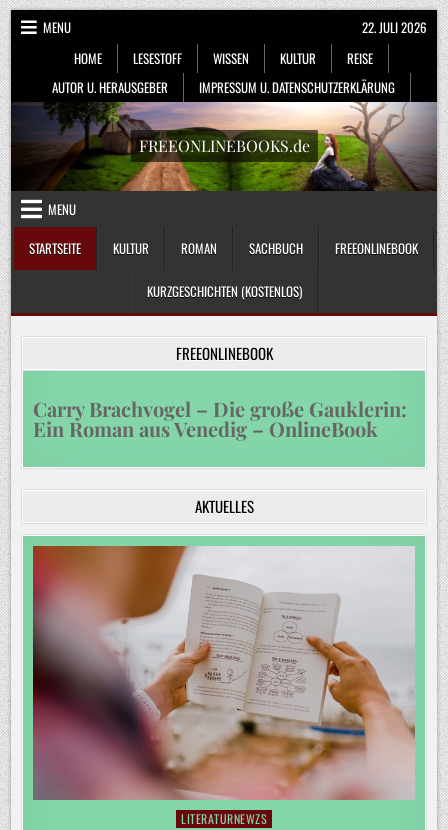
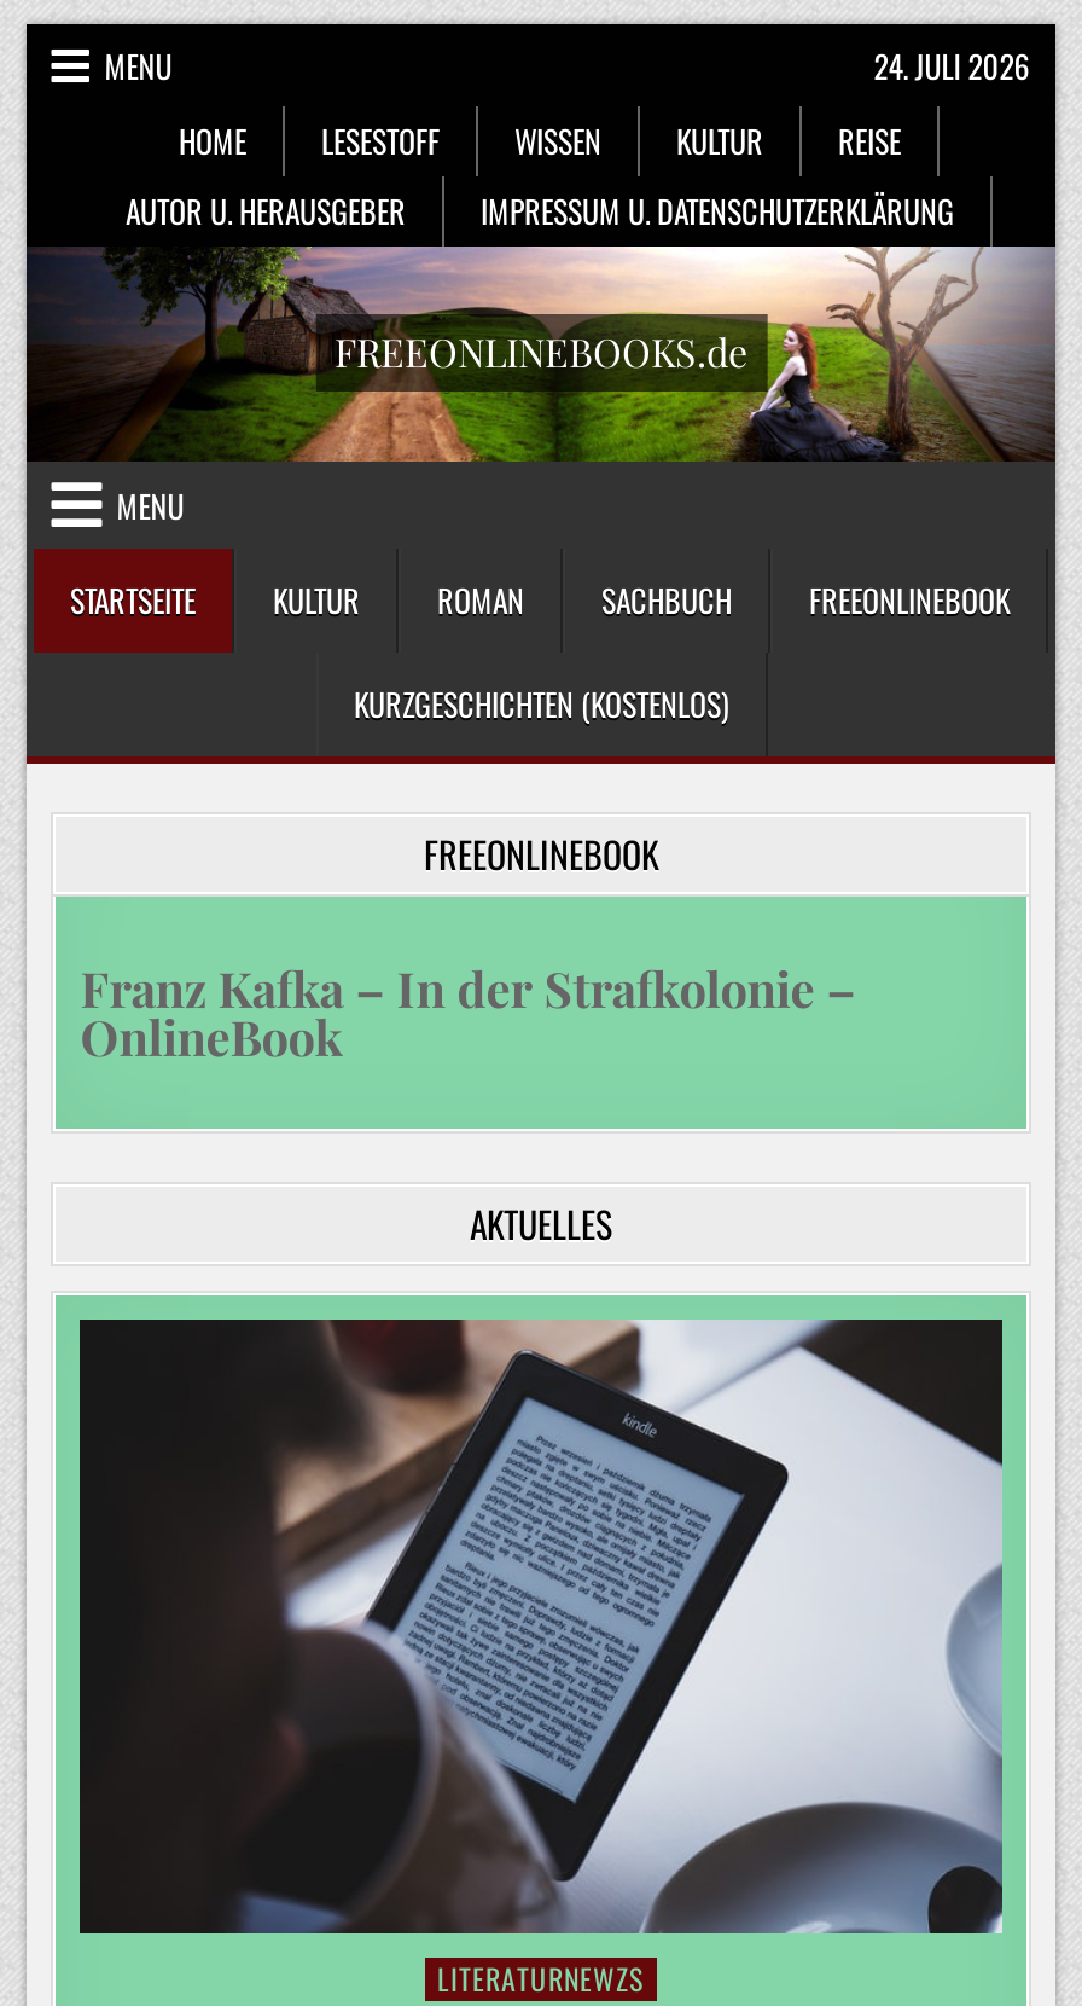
[362,17,427,37] 22. JULI 2026 -> [874,41,1031,89] 24. JULI 2026
[33,395,407,442] Carry Brachvogel – Die große Gauklerin: | Ein Roman aus Venedig – OnlineBook -> [80,954,855,1068] Franz Kafka – In der Strafkolonie – | OnlineBook
[32,545,416,800] [image] -> [77,1317,1005,1936] [image]

